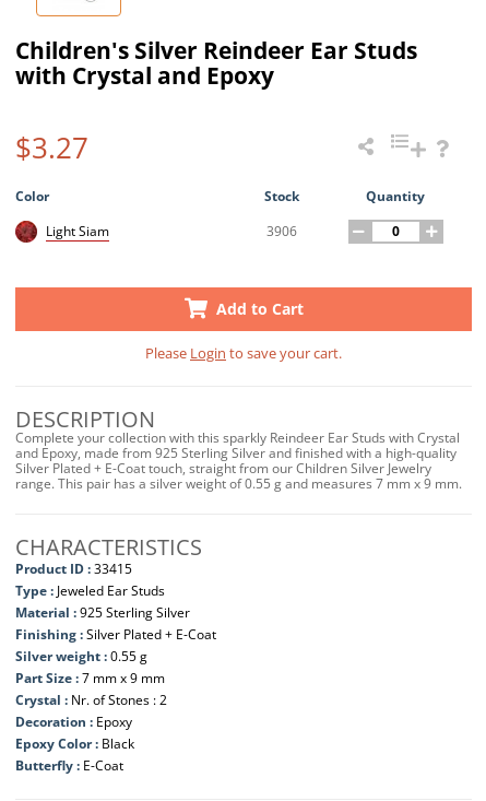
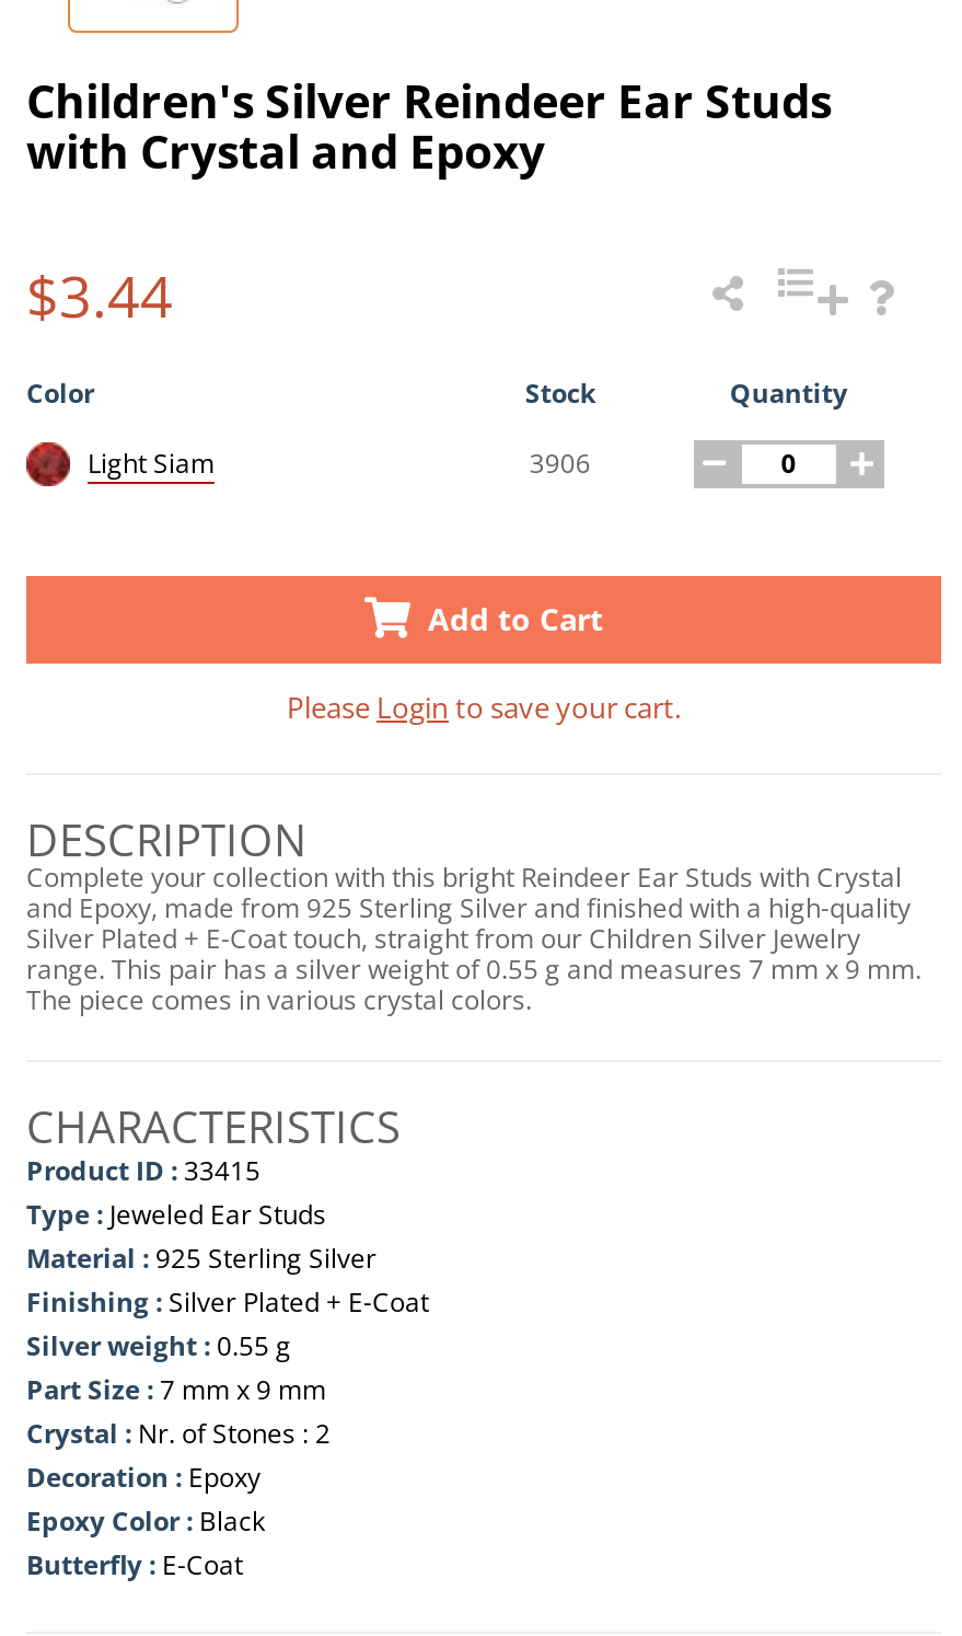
[15,127,88,167] $3.27 -> [26,255,173,334] $3.44
[15,428,460,447] Complete your collection with this sparkly Reindeer Ear Studs with Crystal -> [26,858,902,895] Complete your collection with this bright Reindeer Ear Studs with Crystal
none -> [26,980,532,1018] The piece comes in various crystal colors.

